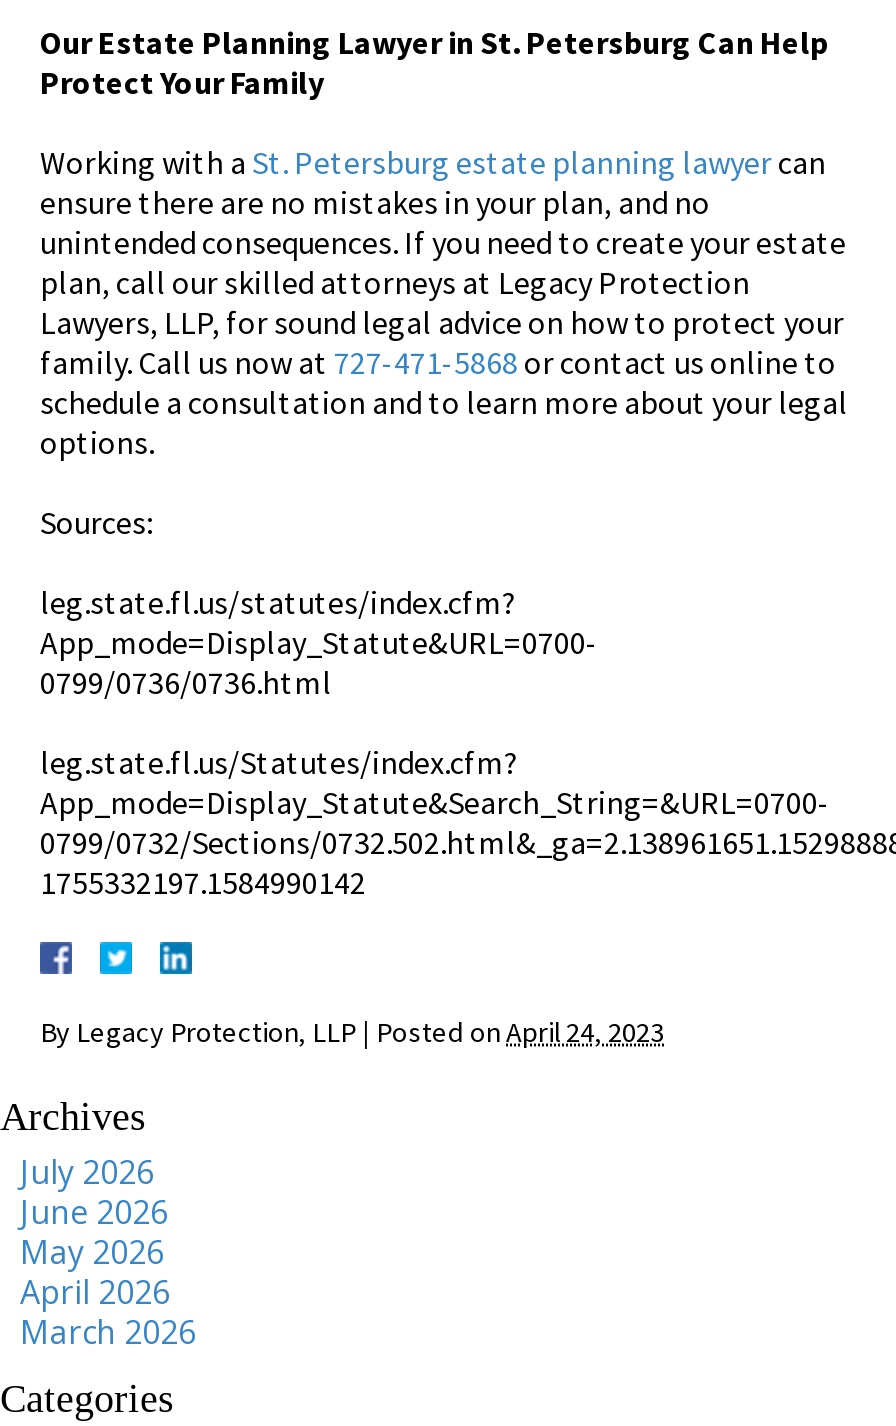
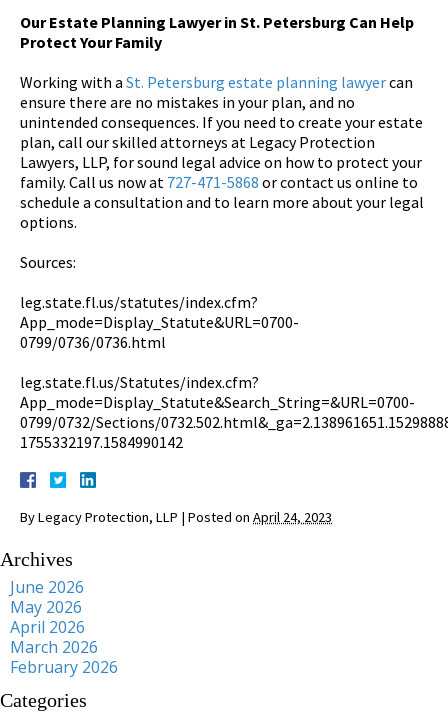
[20,1149,154,1193] July 2026 -> none
moved [20,1189,196,1353] -> [10,575,98,657]: June 2026 | May 2026 | April 2026 | March 2026
none -> [10,655,118,677] February 2026

